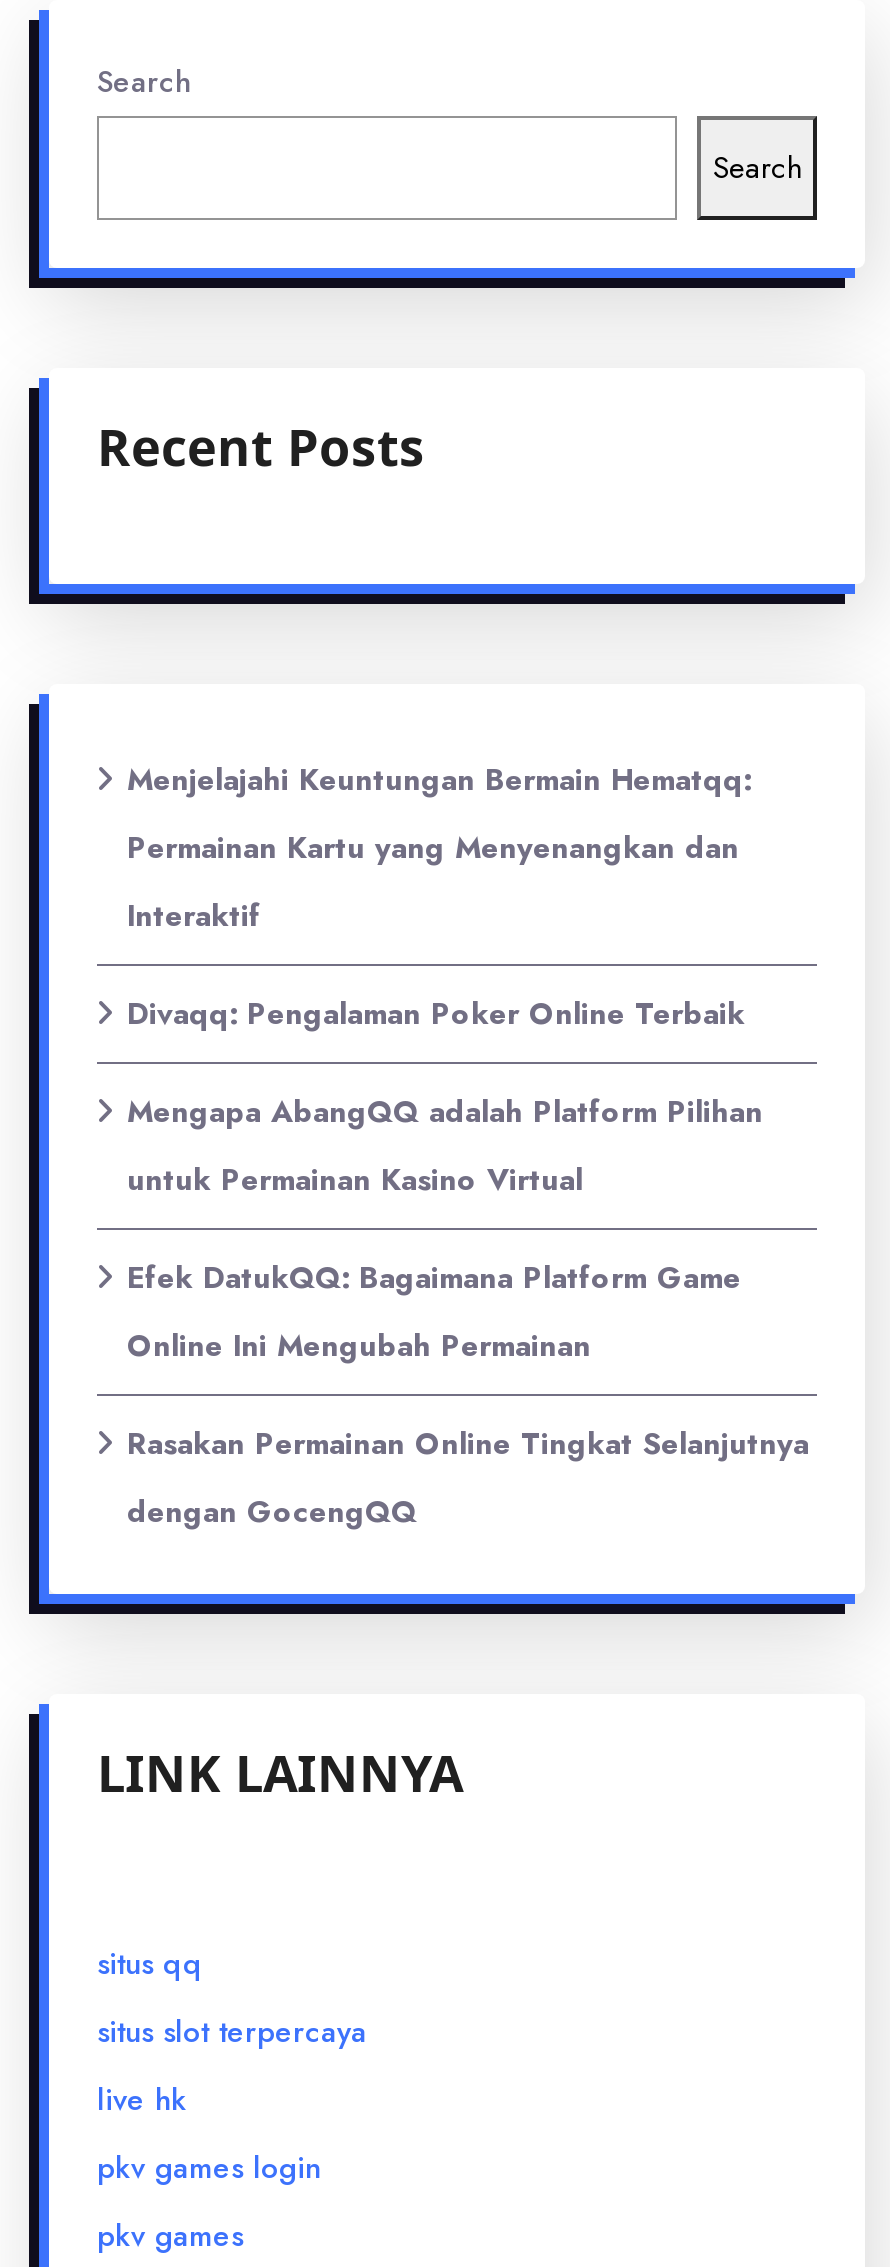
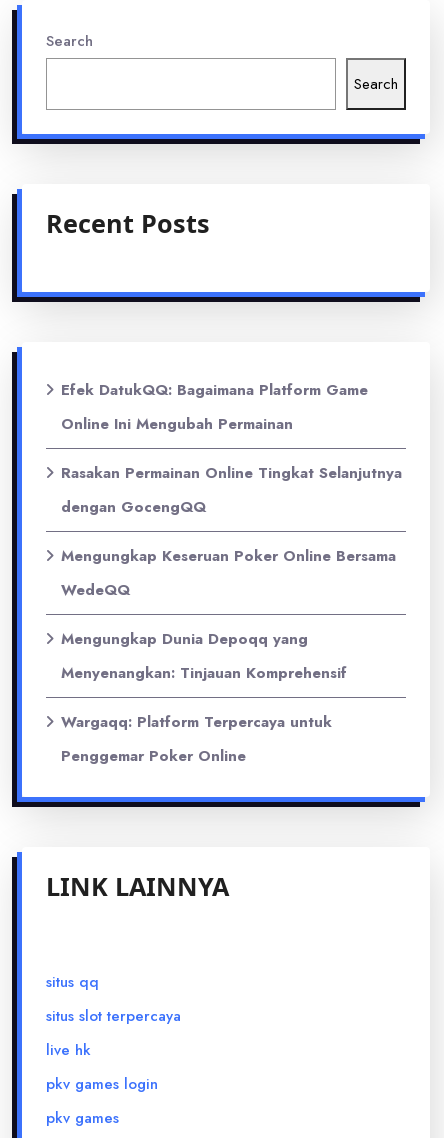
[127,758,763,1202] Menjelajahi Keuntungan Bermain Hematqq: | Permainan Kartu yang Menyenangkan dan | Interaktif | Divaqq: Pengalaman Poker Online Terbaik | Mengapa AbangQQ adalah Platform Pilihan | untuk Permainan Kasino Virtual -> none
moved [127,1256,809,1534] -> [61,379,402,518]: Efek DatukQQ: Bagaimana Platform Game | Online Ini Mengubah Permainan | Rasakan Permainan Online Tingkat Selanjutnya | dengan GocengQQ
none -> [61,545,396,767] Mengungkap Keseruan Poker Online Bersama | WedeQQ | Mengungkap Dunia Depoqq yang | Menyenangkan: Tinjauan Komprehensif | Wargaqq: Platform Terpercaya untuk | Penggemar Poker Online

